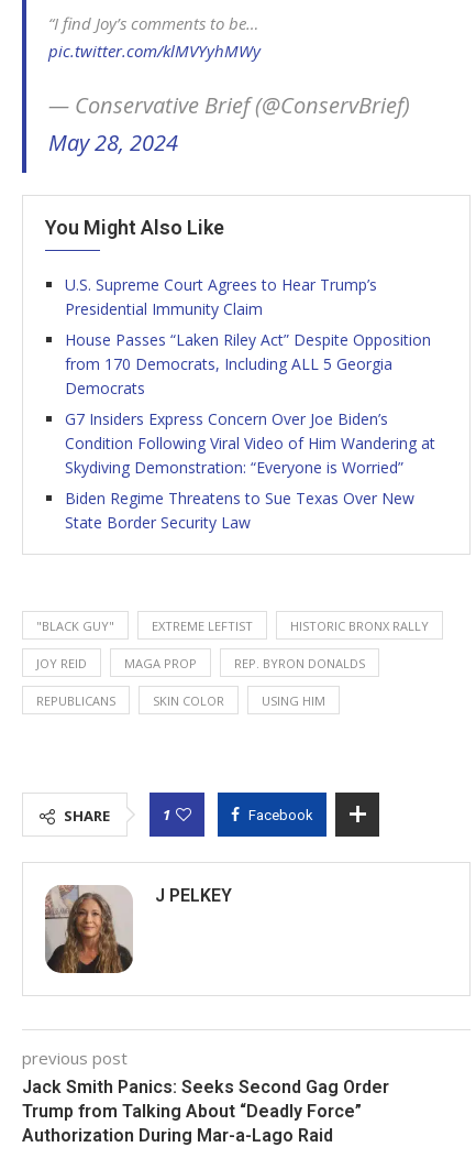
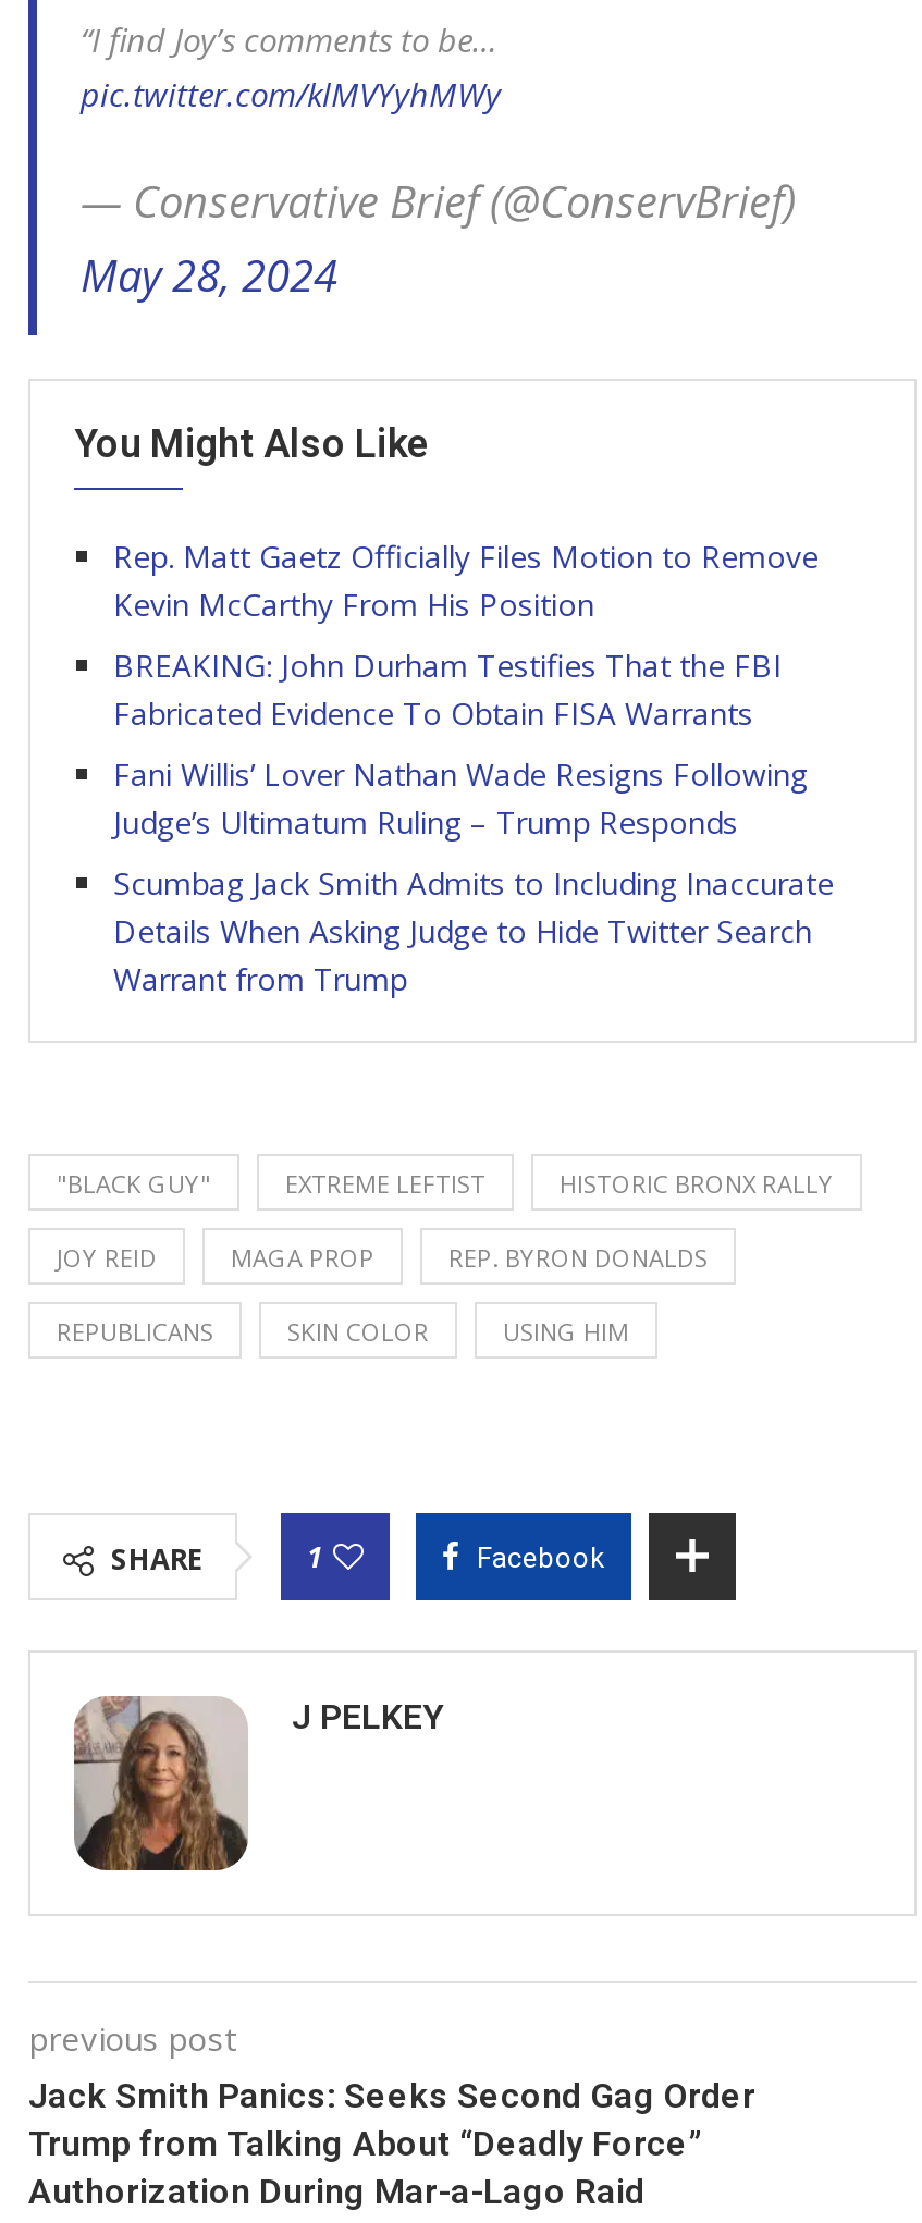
[65,274,377,320] U.S. Supreme Court Agrees to Hear Trump’s | Presidential Immunity Claim -> [113,536,819,626] Rep. Matt Gaetz Officially Files Motion to Remove | Kevin McCarthy From His Position
[65,329,431,399] House Passes “Laken Riley Act” Despite Opposition | from 170 Democrats, Including ALL 5 Georgia | Democrats -> [113,645,782,734] BREAKING: John Durham Testifies That the FBI | Fabricated Evidence To Obtain FISA Warrants
[65,409,435,478] G7 Insiders Express Concern Over Joe Biden’s | Condition Following Viral Video of Him Wandering at | Skydiving Demonstration: “Everyone is Worried” -> [113,754,808,843] Fani Willis’ Lover Nathan Wade Resigns Following | Judge’s Ultimatum Ruling – Trump Responds
[65,488,414,533] Biden Regime Threatens to Sue Texas Over New | State Border Security Law -> [113,863,834,1000] Scumbag Jack Smith Admits to Including Inaccurate | Details When Asking Judge to Hide Twitter Search | Warrant from Trump

